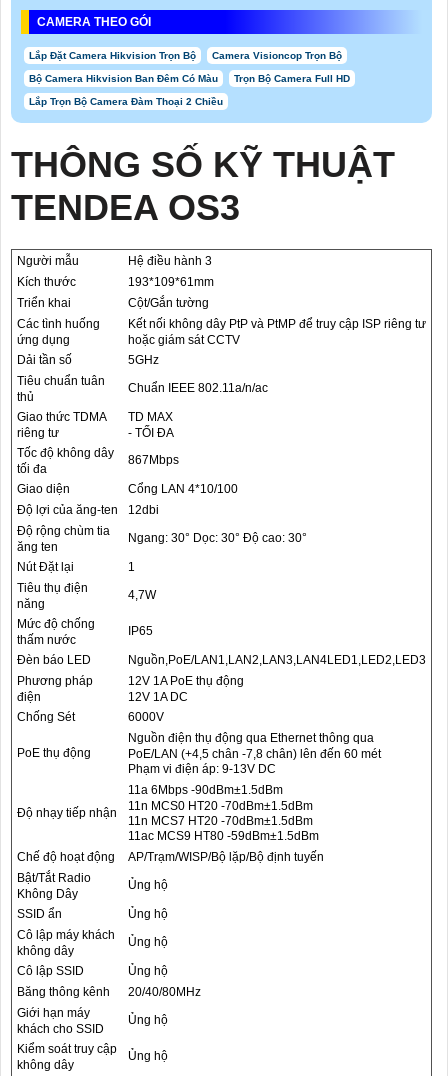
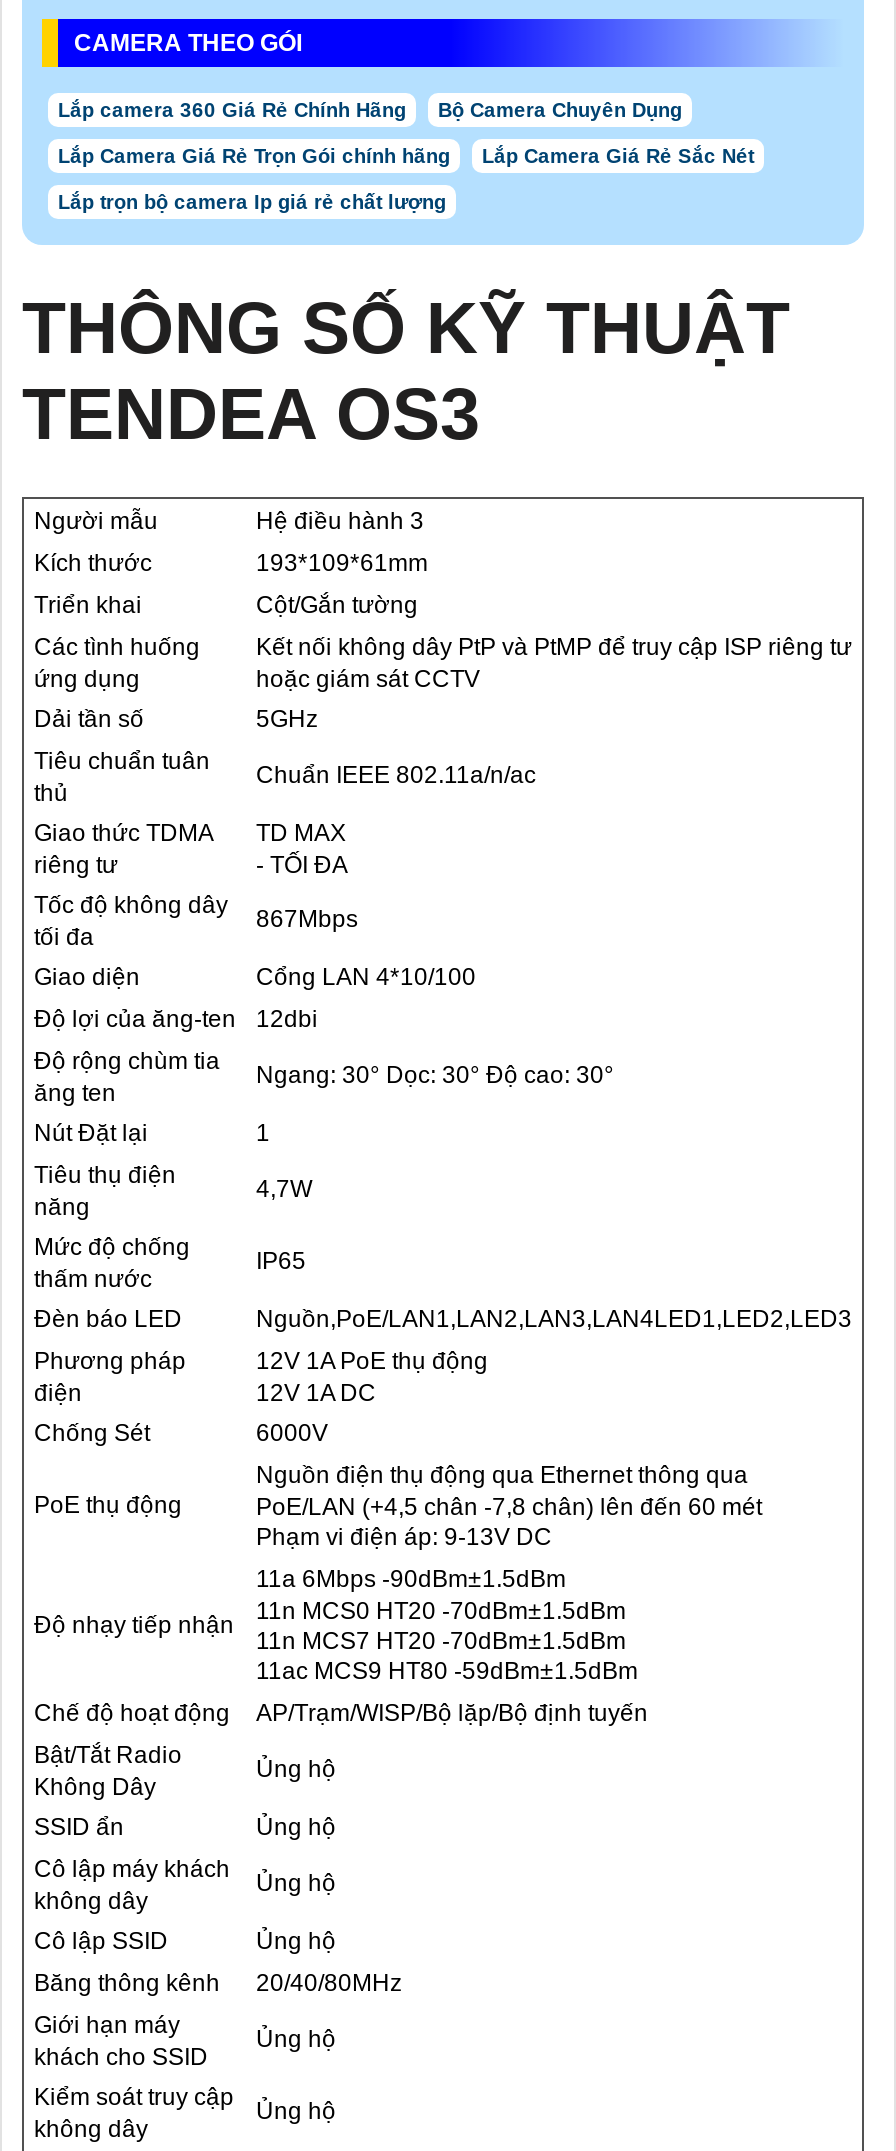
[29,50,342,61] Lắp Đặt Camera Hikvision Trọn Bộ | Camera Visioncop Trọn Bộ -> [58,100,682,122] Lắp camera 360 Giá Rẻ Chính Hãng | Bộ Camera Chuyên Dụng
[29,73,350,84] Bộ Camera Hikvision Ban Đêm Có Màu | Trọn Bộ Camera Full HD -> [58,146,754,168] Lắp Camera Giá Rẻ Trọn Gói chính hãng | Lắp Camera Giá Rẻ Sắc Nét
[29,96,223,107] Lắp Trọn Bộ Camera Đàm Thoại 2 Chiều -> [58,192,446,214] Lắp trọn bộ camera Ip giá rẻ chất lượng

